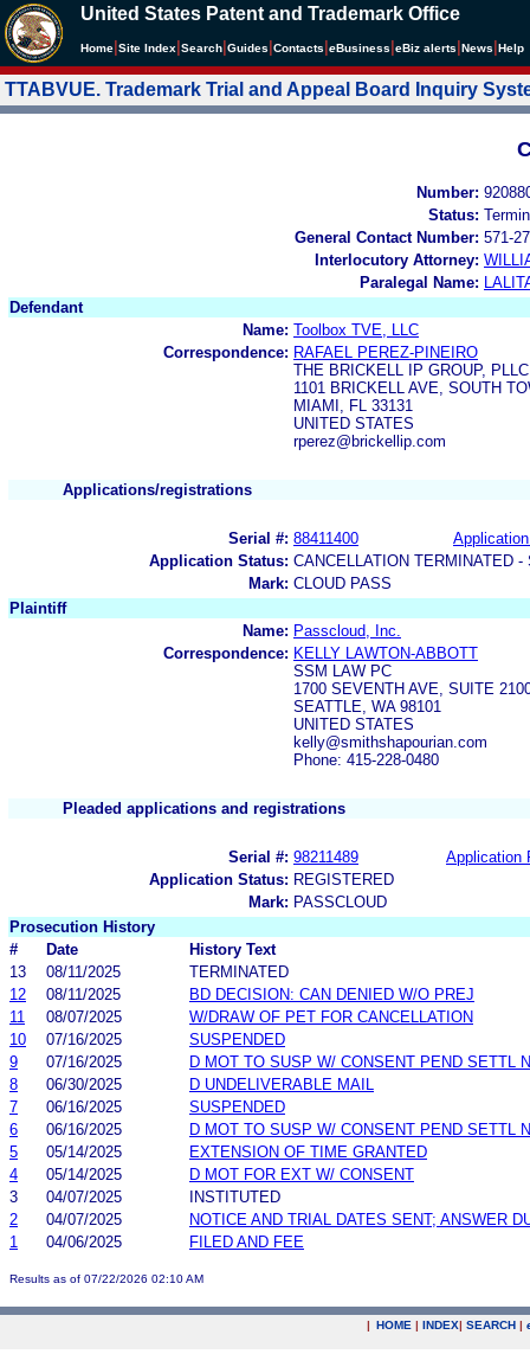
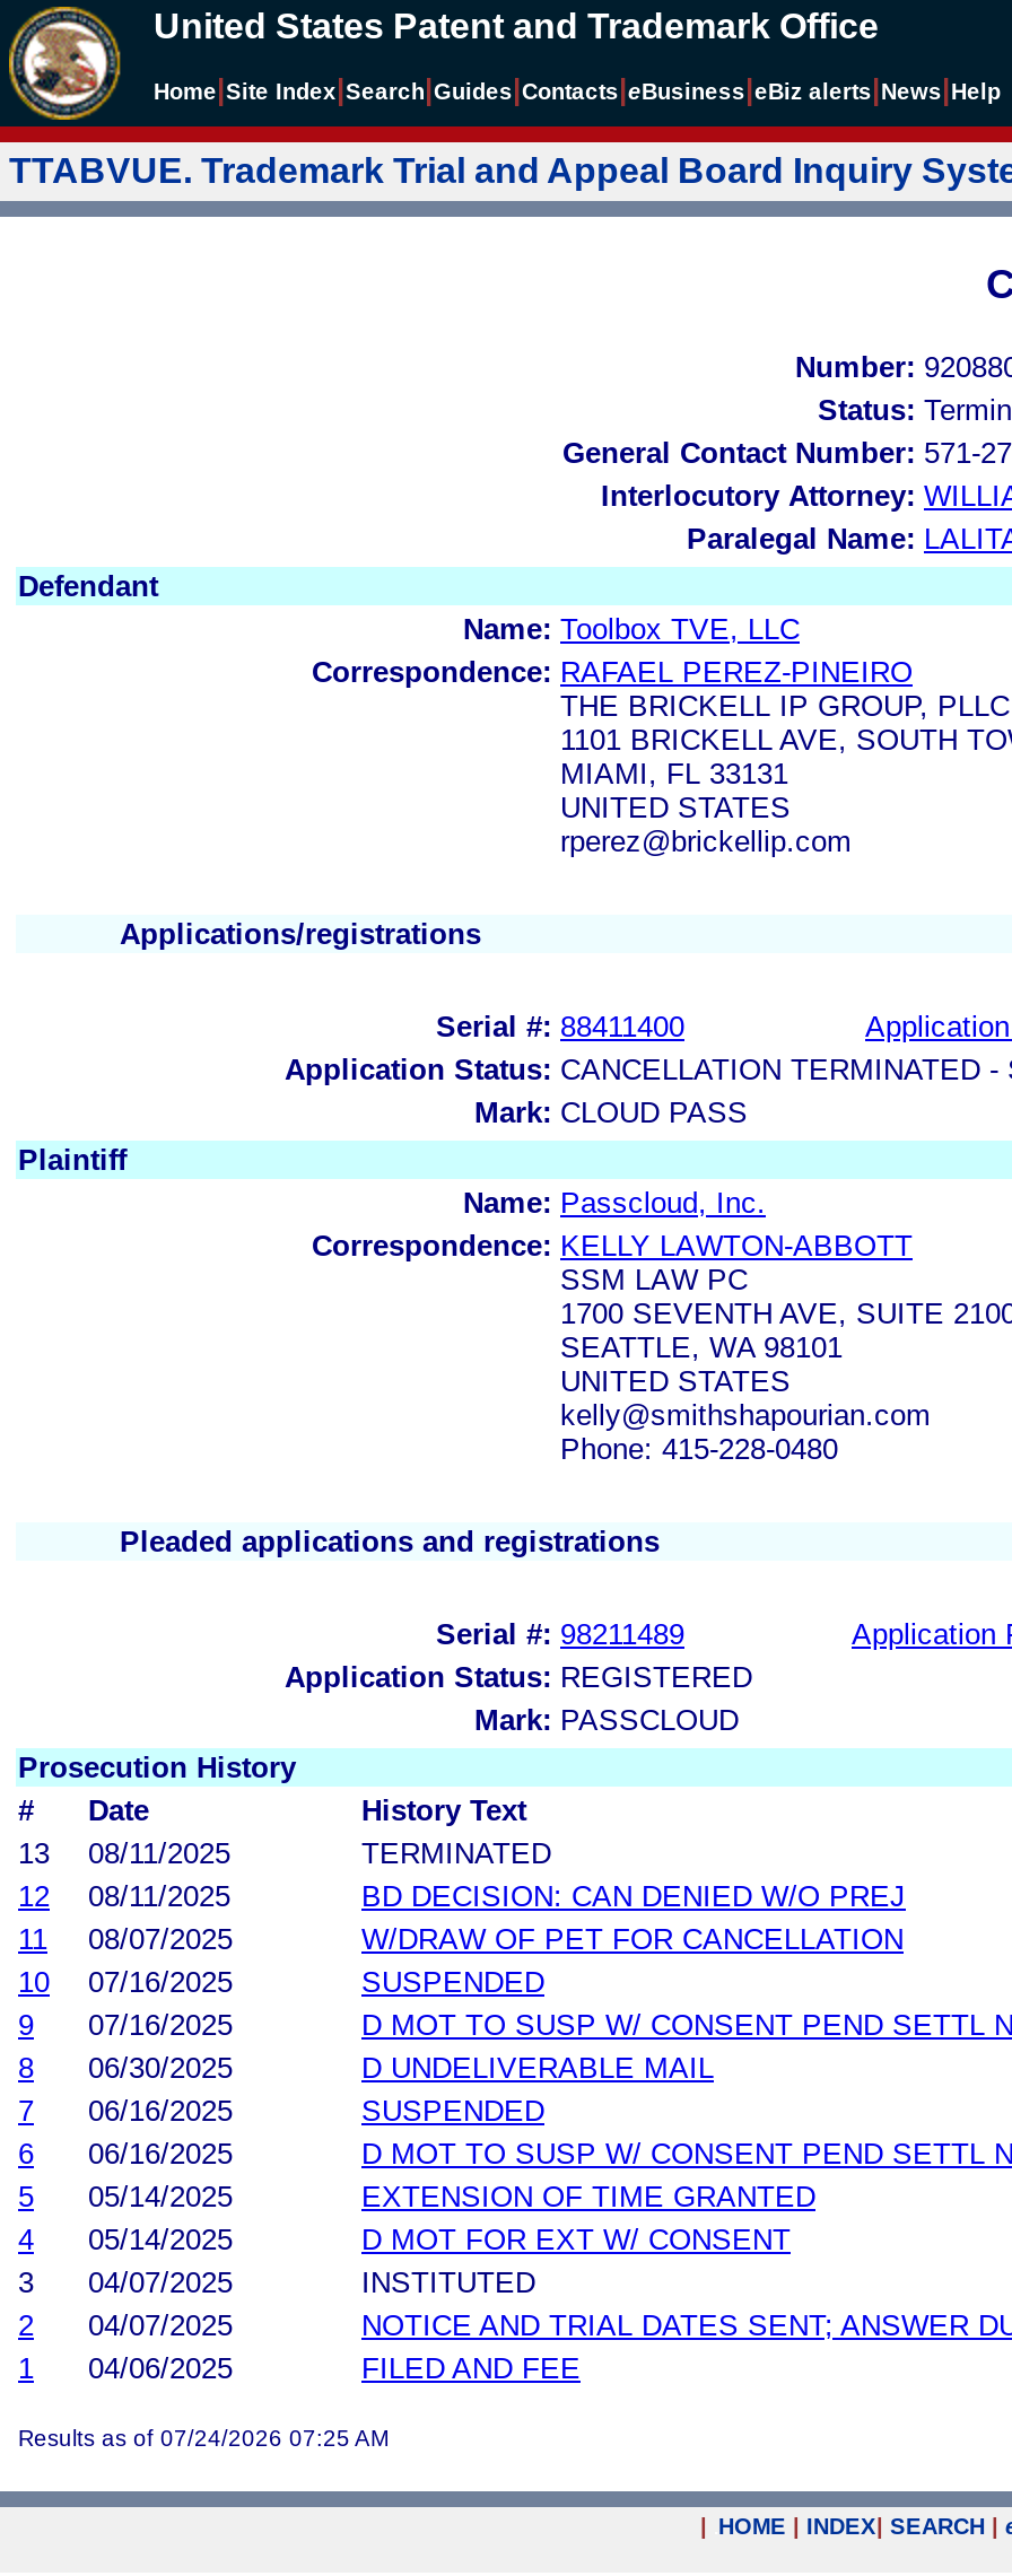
[9,1272,203,1285] Results as of 07/22/2026 02:10 AM -> [18,2426,389,2450] Results as of 07/24/2026 07:25 AM

